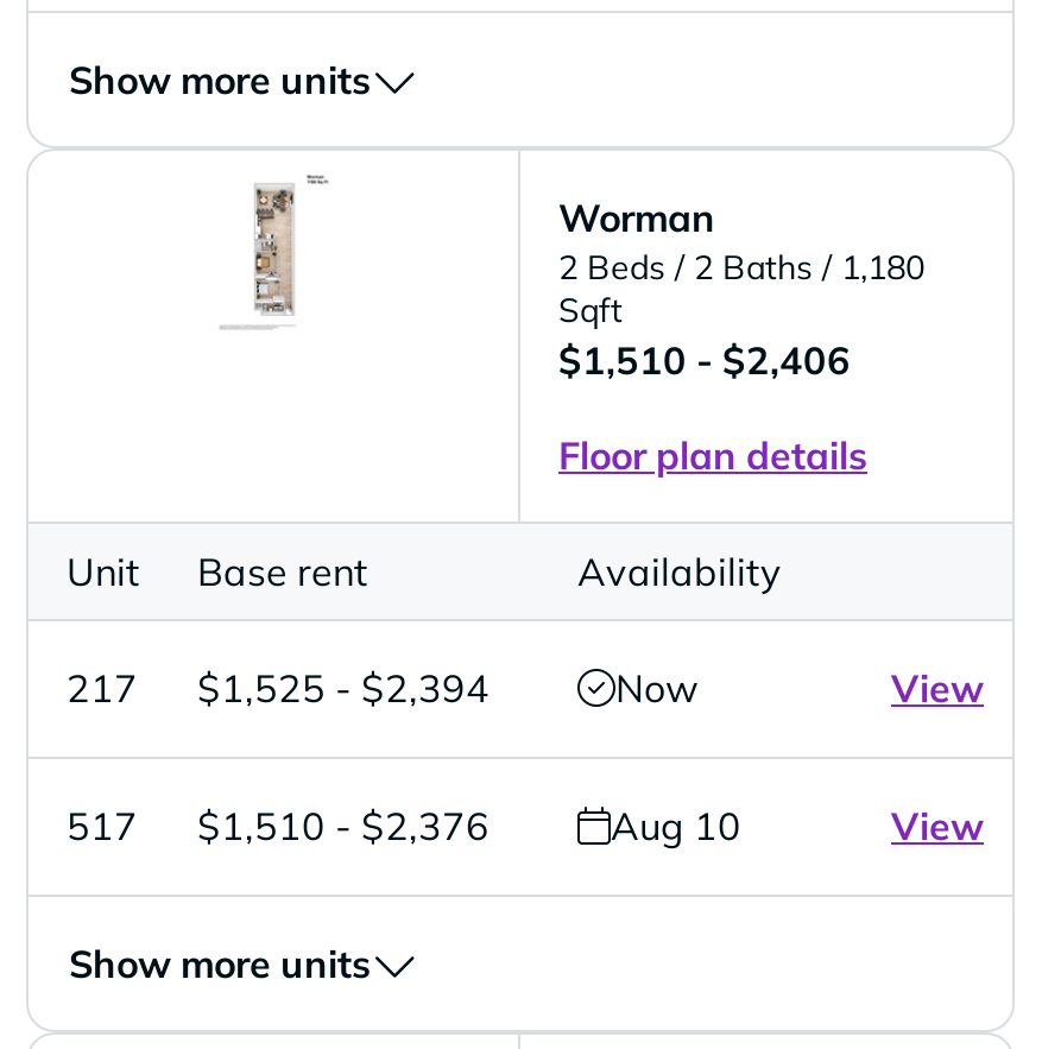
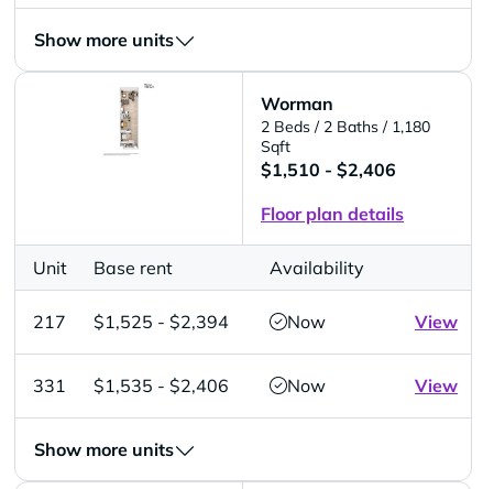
[67,802,741,849] 517 | $1,510 - $2,376 | Aug 10 -> [33,374,326,396] 331 | $1,535 - $2,406 | Now

